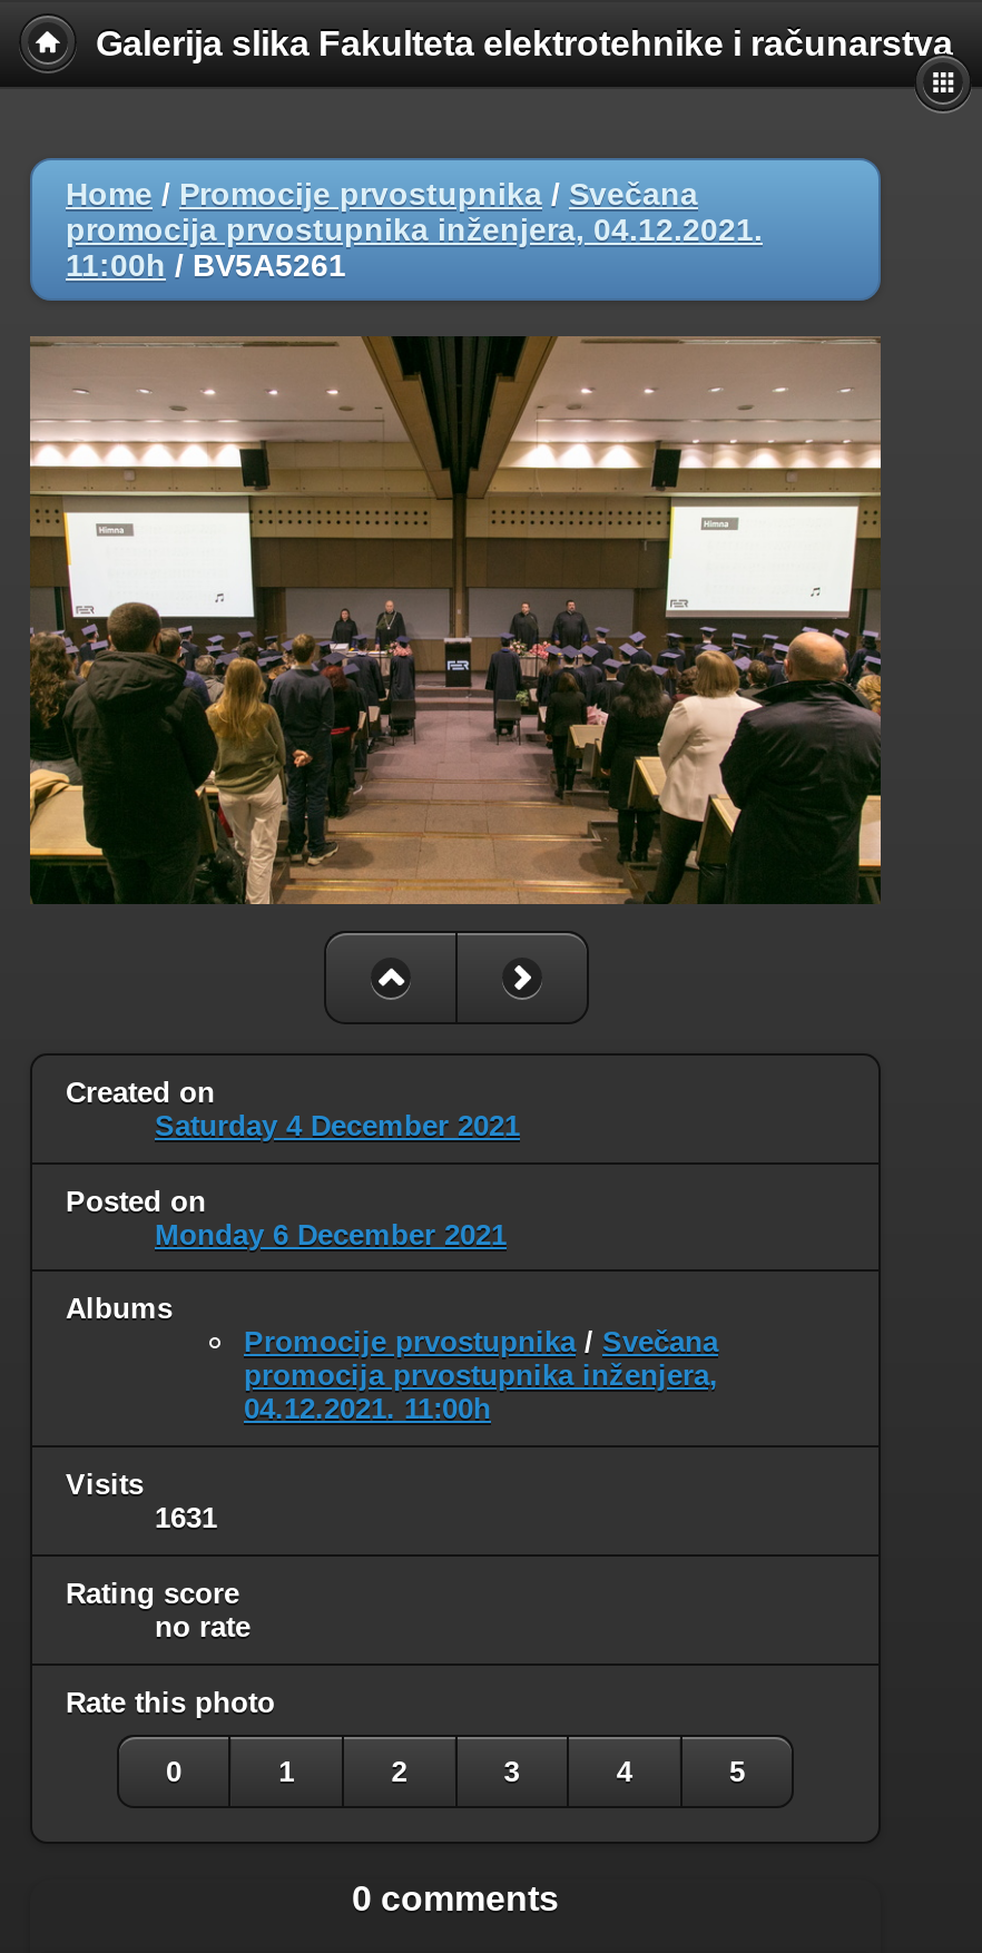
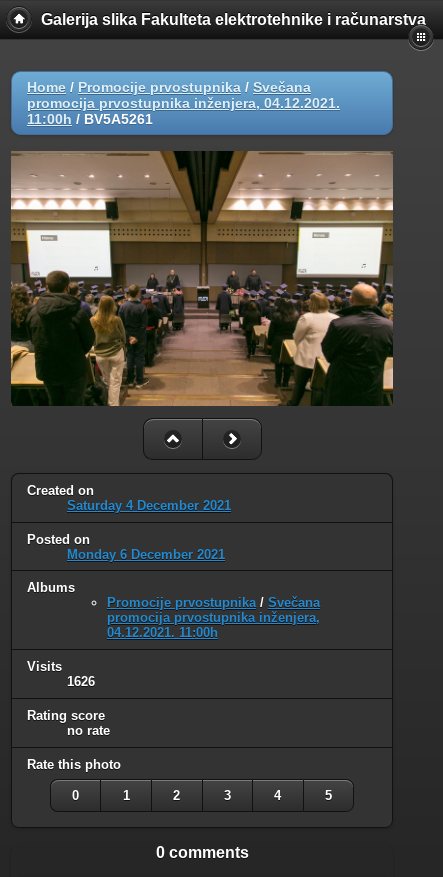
[155,1502,217,1535] 1631 -> [67,674,95,689] 1626

